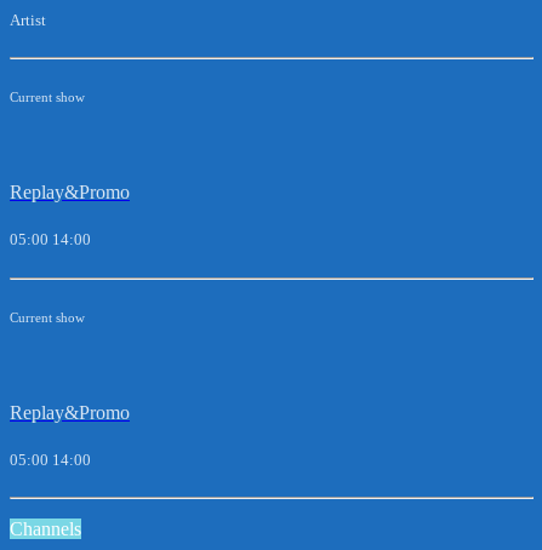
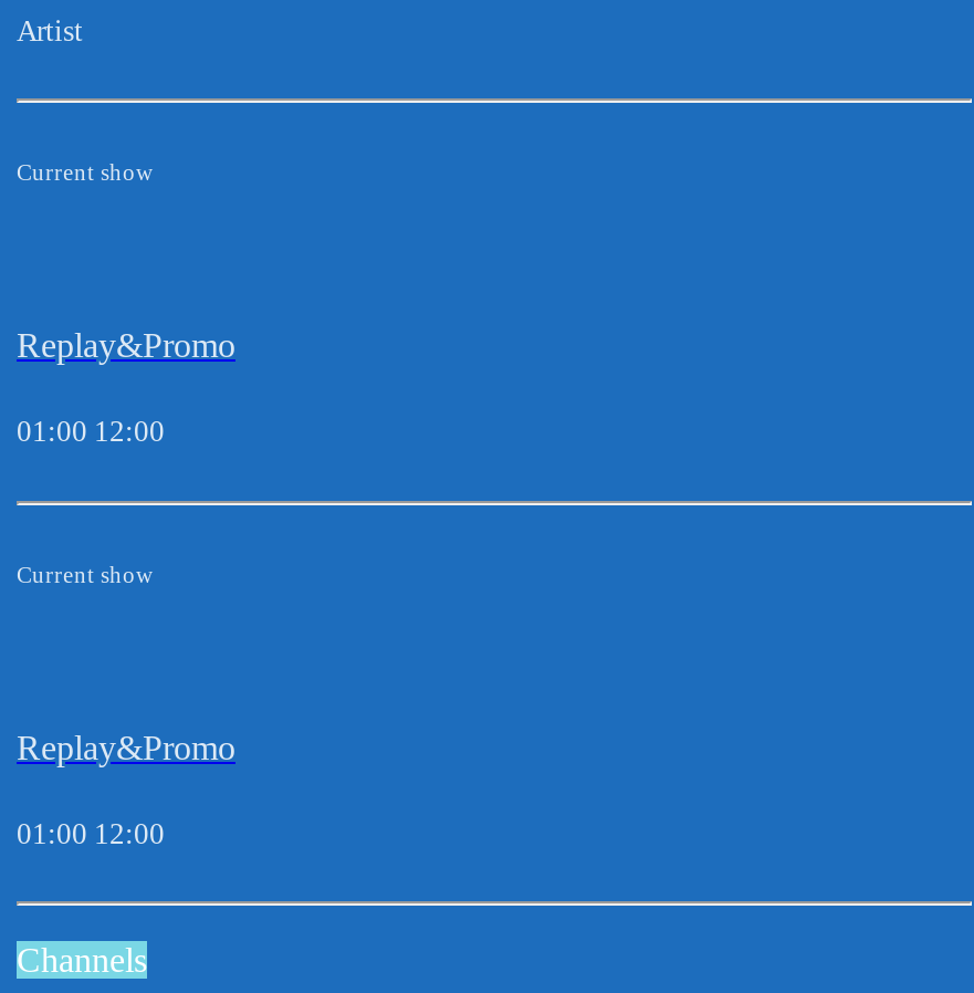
[10,231,91,249] 05:00 14:00 -> [17,416,165,449] 01:00 12:00
[10,451,91,469] 05:00 14:00 -> [17,817,165,850] 01:00 12:00

